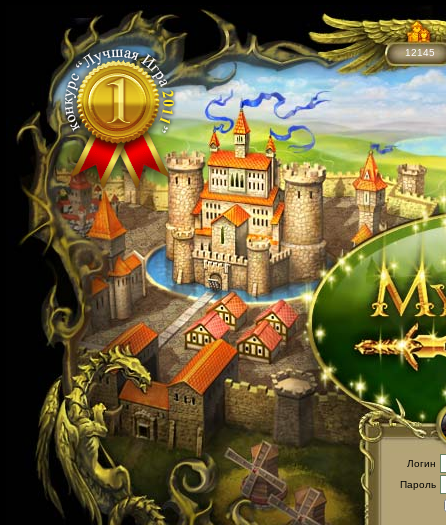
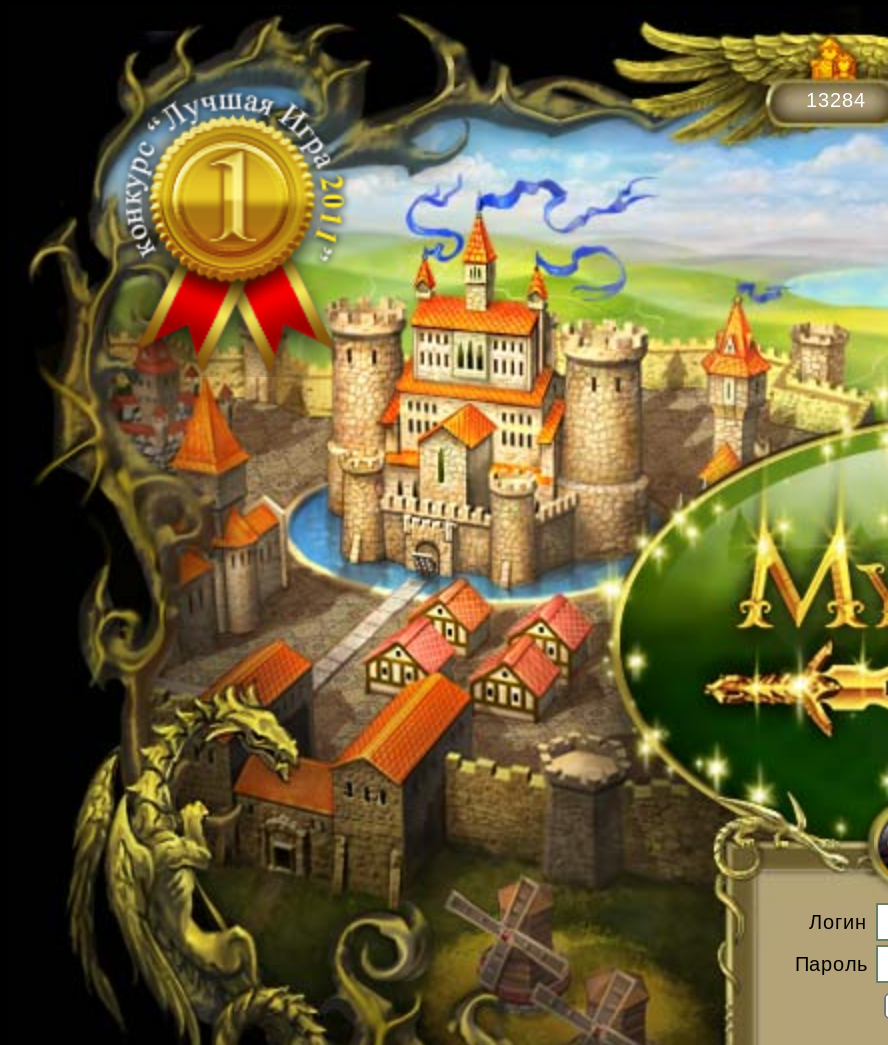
[405,47,435,58] 12145 -> [806,89,866,111] 13284

